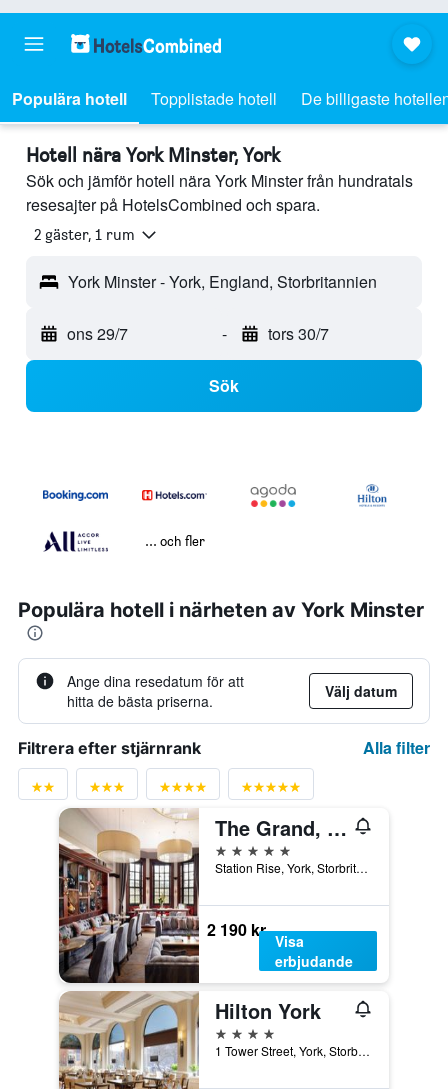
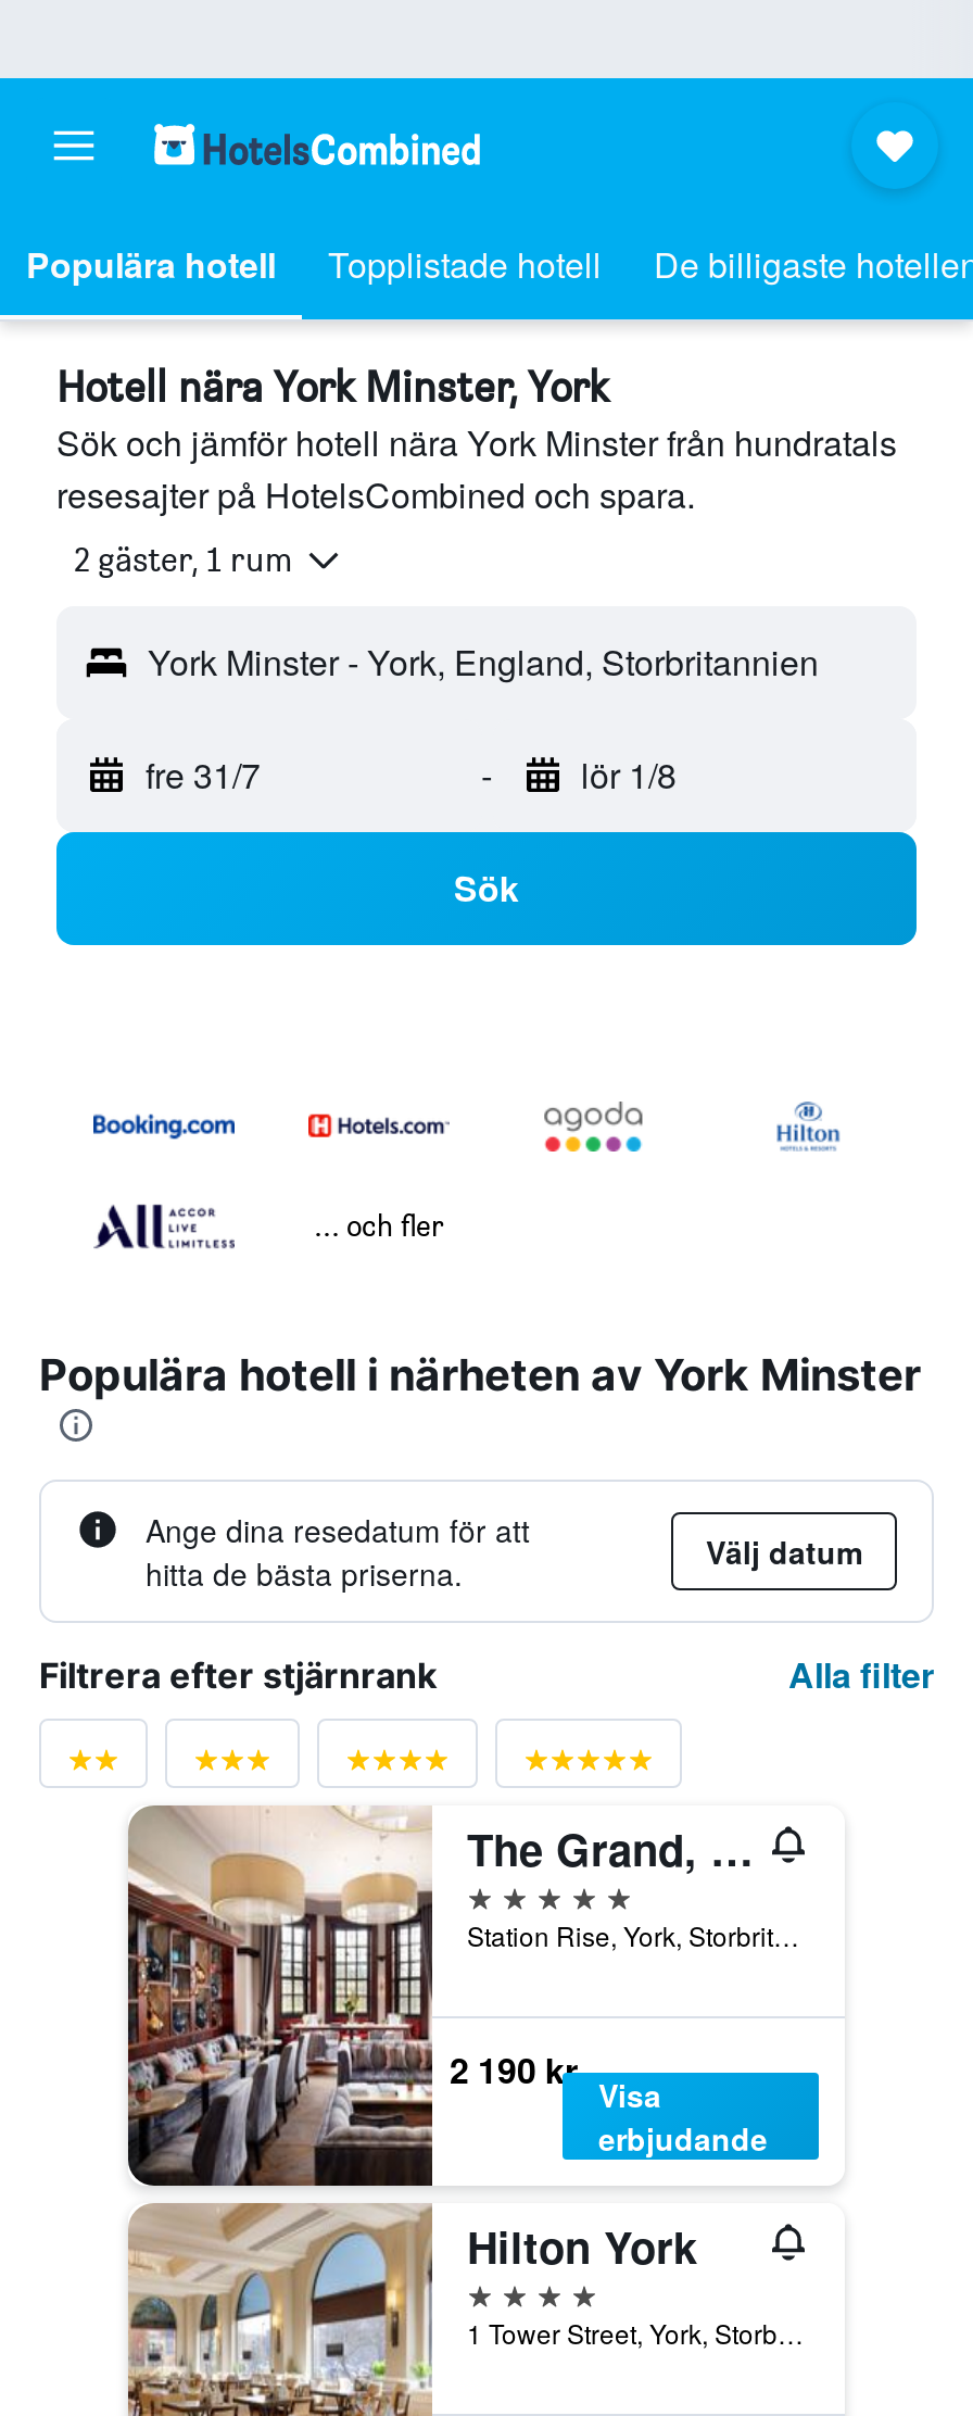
[67,322,128,345] ons 29/7 -> [146,750,261,800] fre 31/7
[267,322,328,345] tors 30/7 -> [581,750,677,800] lör 1/8

